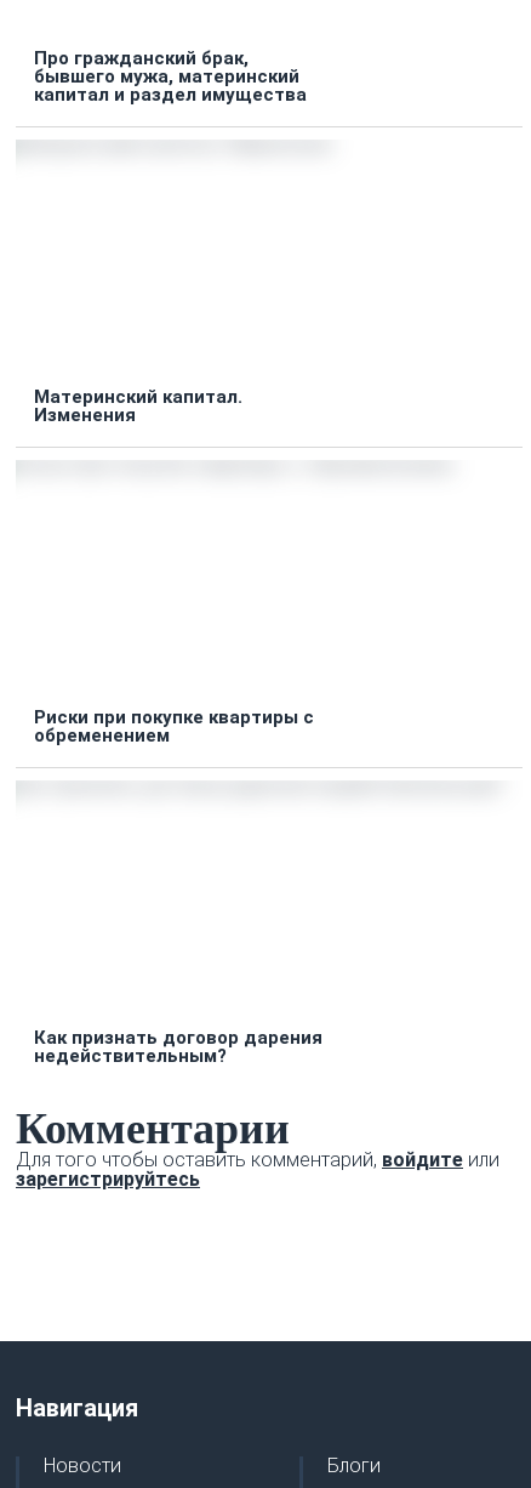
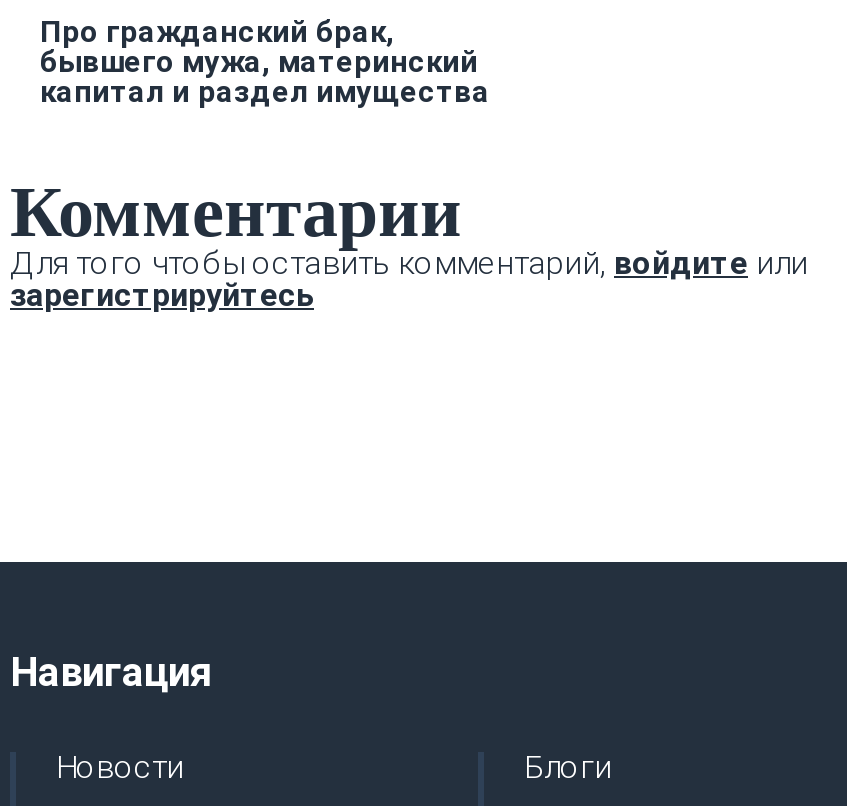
[34,386,242,426] Материнский капитал. | Изменения -> none
[34,706,314,746] Риски при покупке квартиры с | обременением -> none
[34,1027,322,1067] Как признать договор дарения | недействительным? -> none

